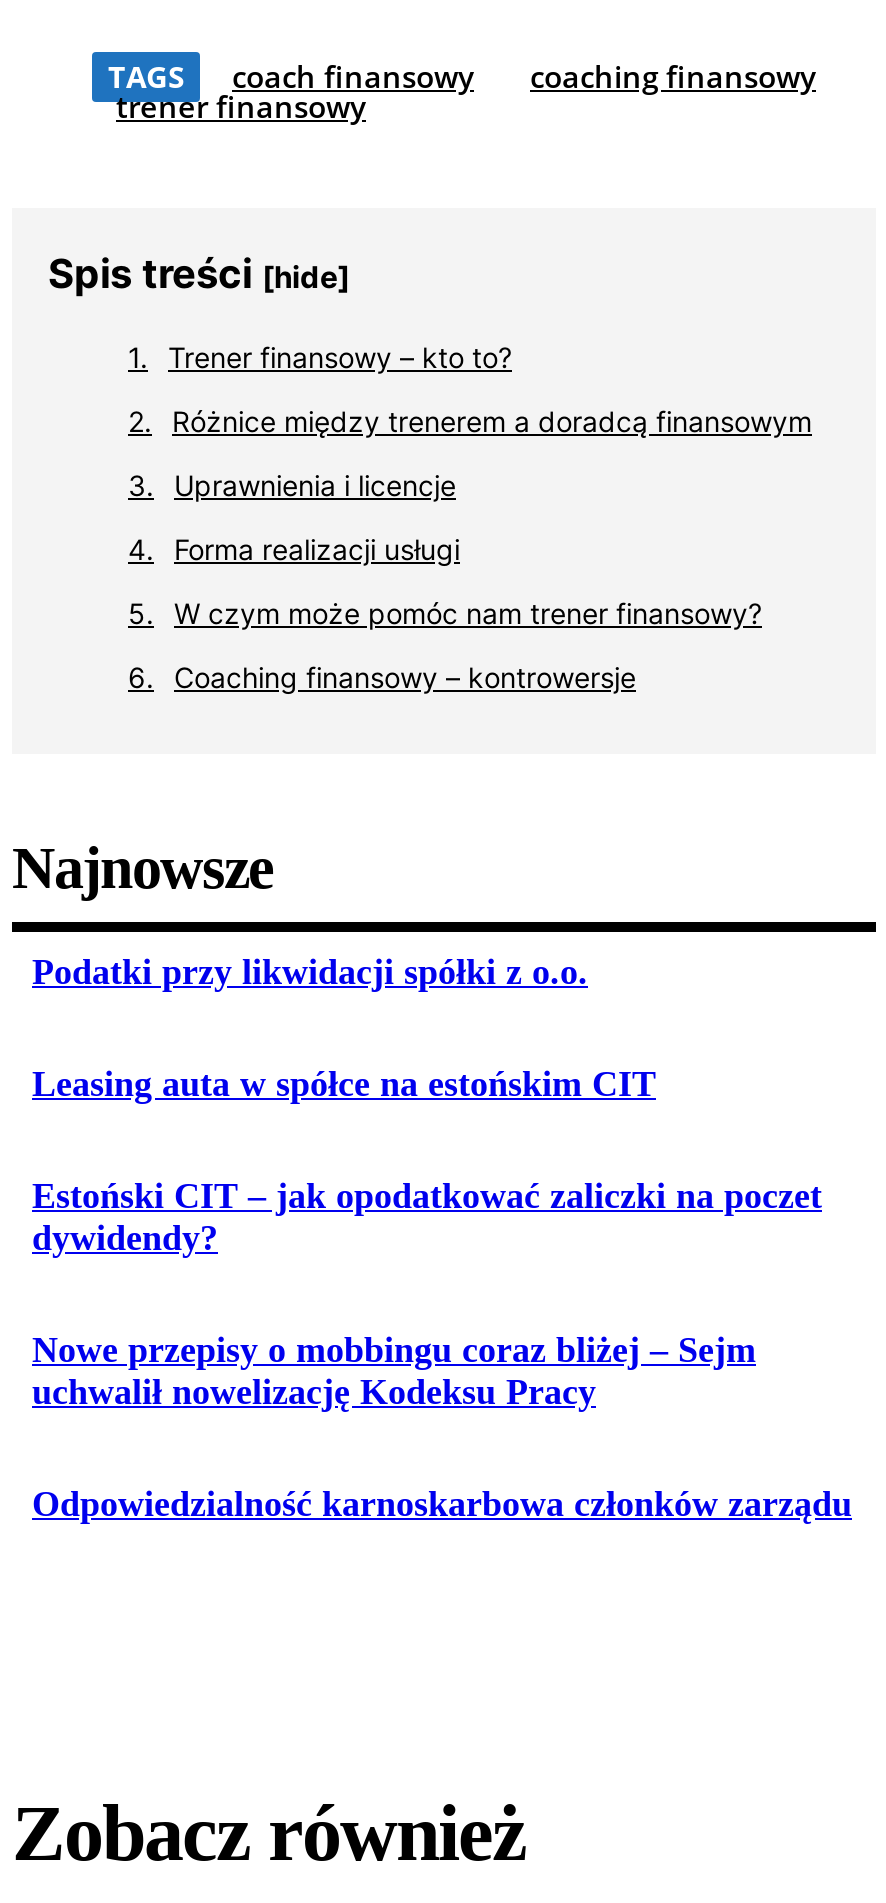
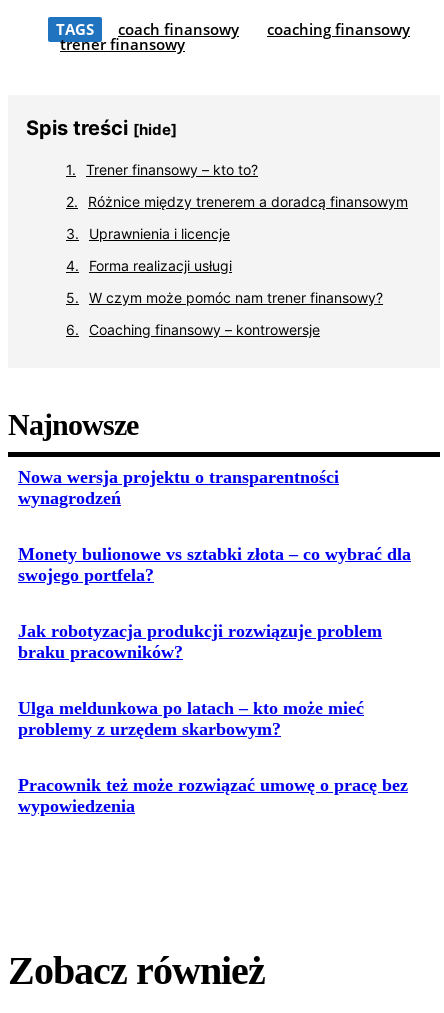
[32,952,588,992] Podatki przy likwidacji spółki z o.o. -> [18,467,339,508] Nowa wersja projektu o transparentności | wynagrodzeń
[32,1064,656,1104] Leasing auta w spółce na estońskim CIT -> [18,544,411,585] Monety bulionowe vs sztabki złota – co wybrać dla | swojego portfela?
[32,1176,822,1258] Estoński CIT – jak opodatkować zaliczki na poczet | dywidendy? -> [18,621,382,662] Jak robotyzacja produkcji rozwiązuje problem | braku pracowników?
[32,1330,756,1412] Nowe przepisy o mobbingu coraz bliżej – Sejm | uchwalił nowelizację Kodeksu Pracy -> [18,698,364,739] Ulga meldunkowa po latach – kto może mieć | problemy z urzędem skarbowym?
[32,1484,852,1524] Odpowiedzialność karnoskarbowa członków zarządu -> [18,775,408,816] Pracownik też może rozwiązać umowę o pracę bez | wypowiedzenia

